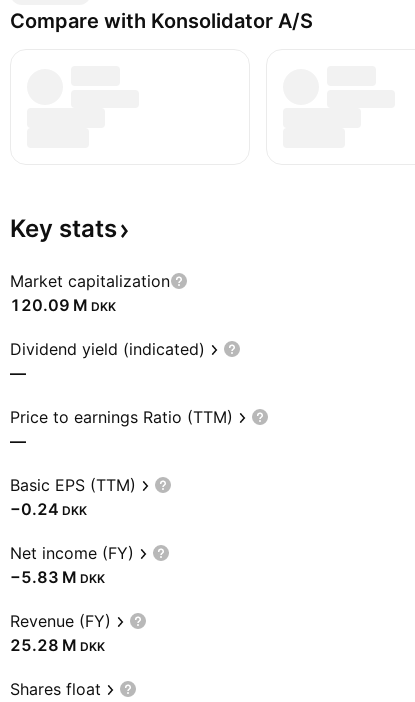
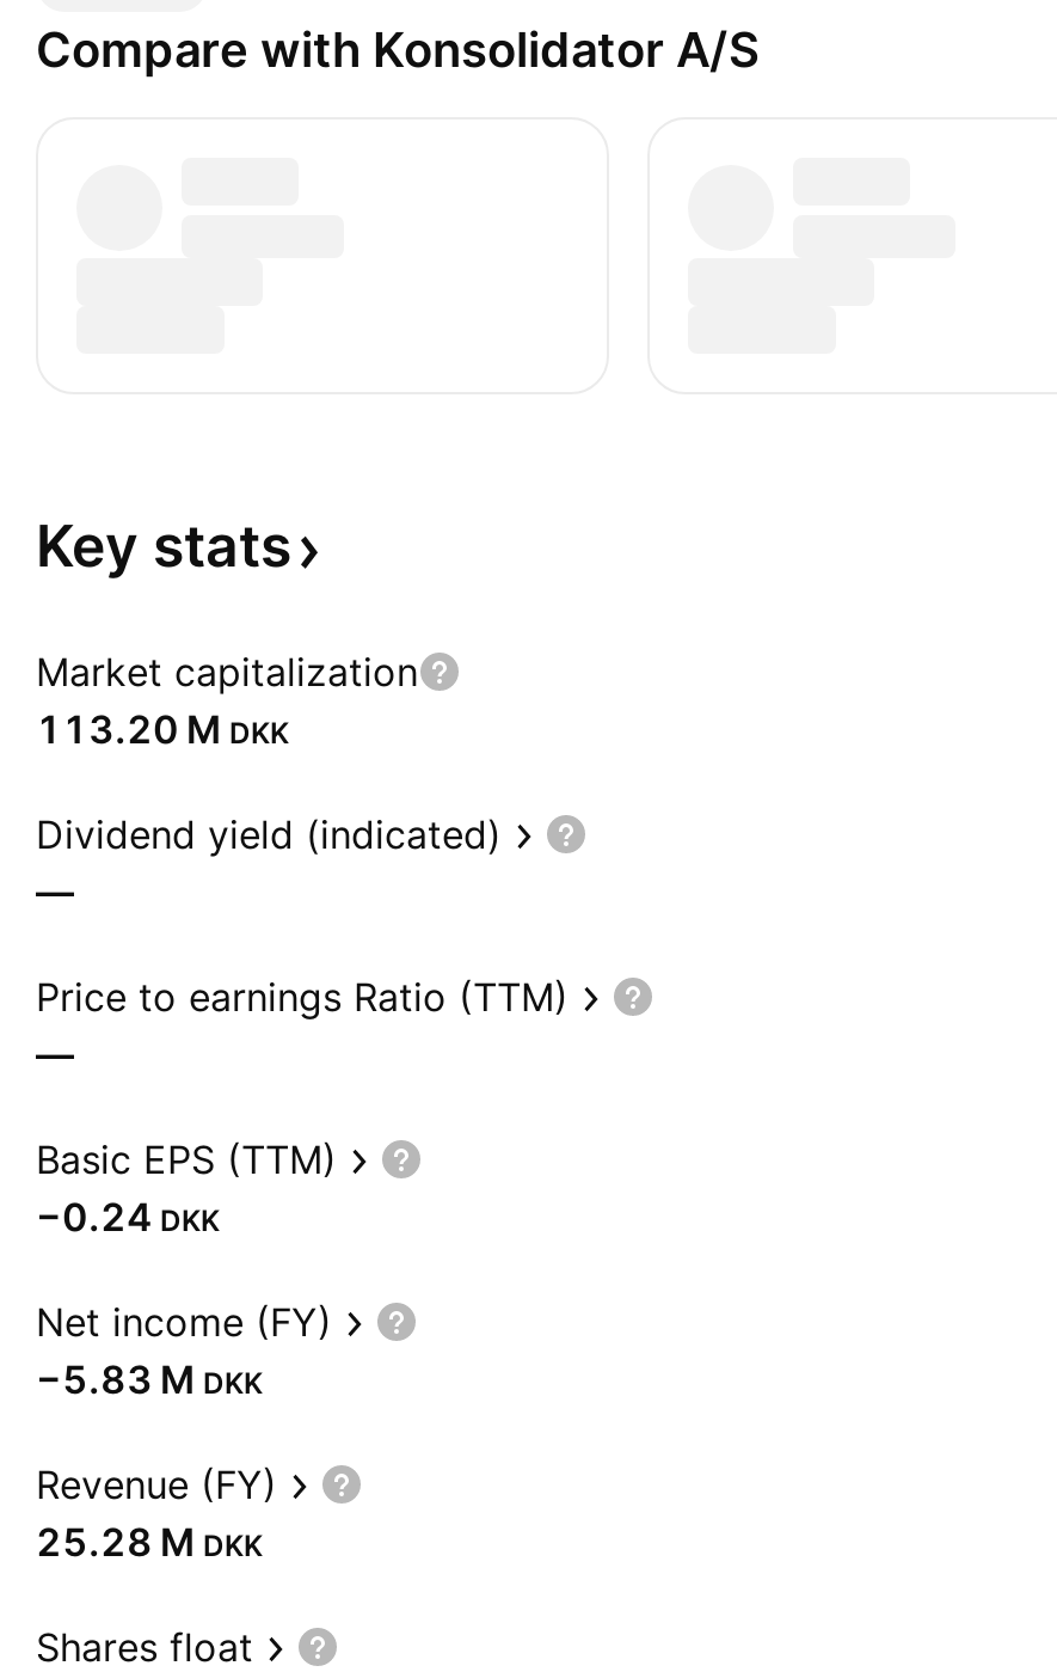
[10,295,116,315] 120.09 M DKK -> [36,705,289,753] 113.20 M DKK

